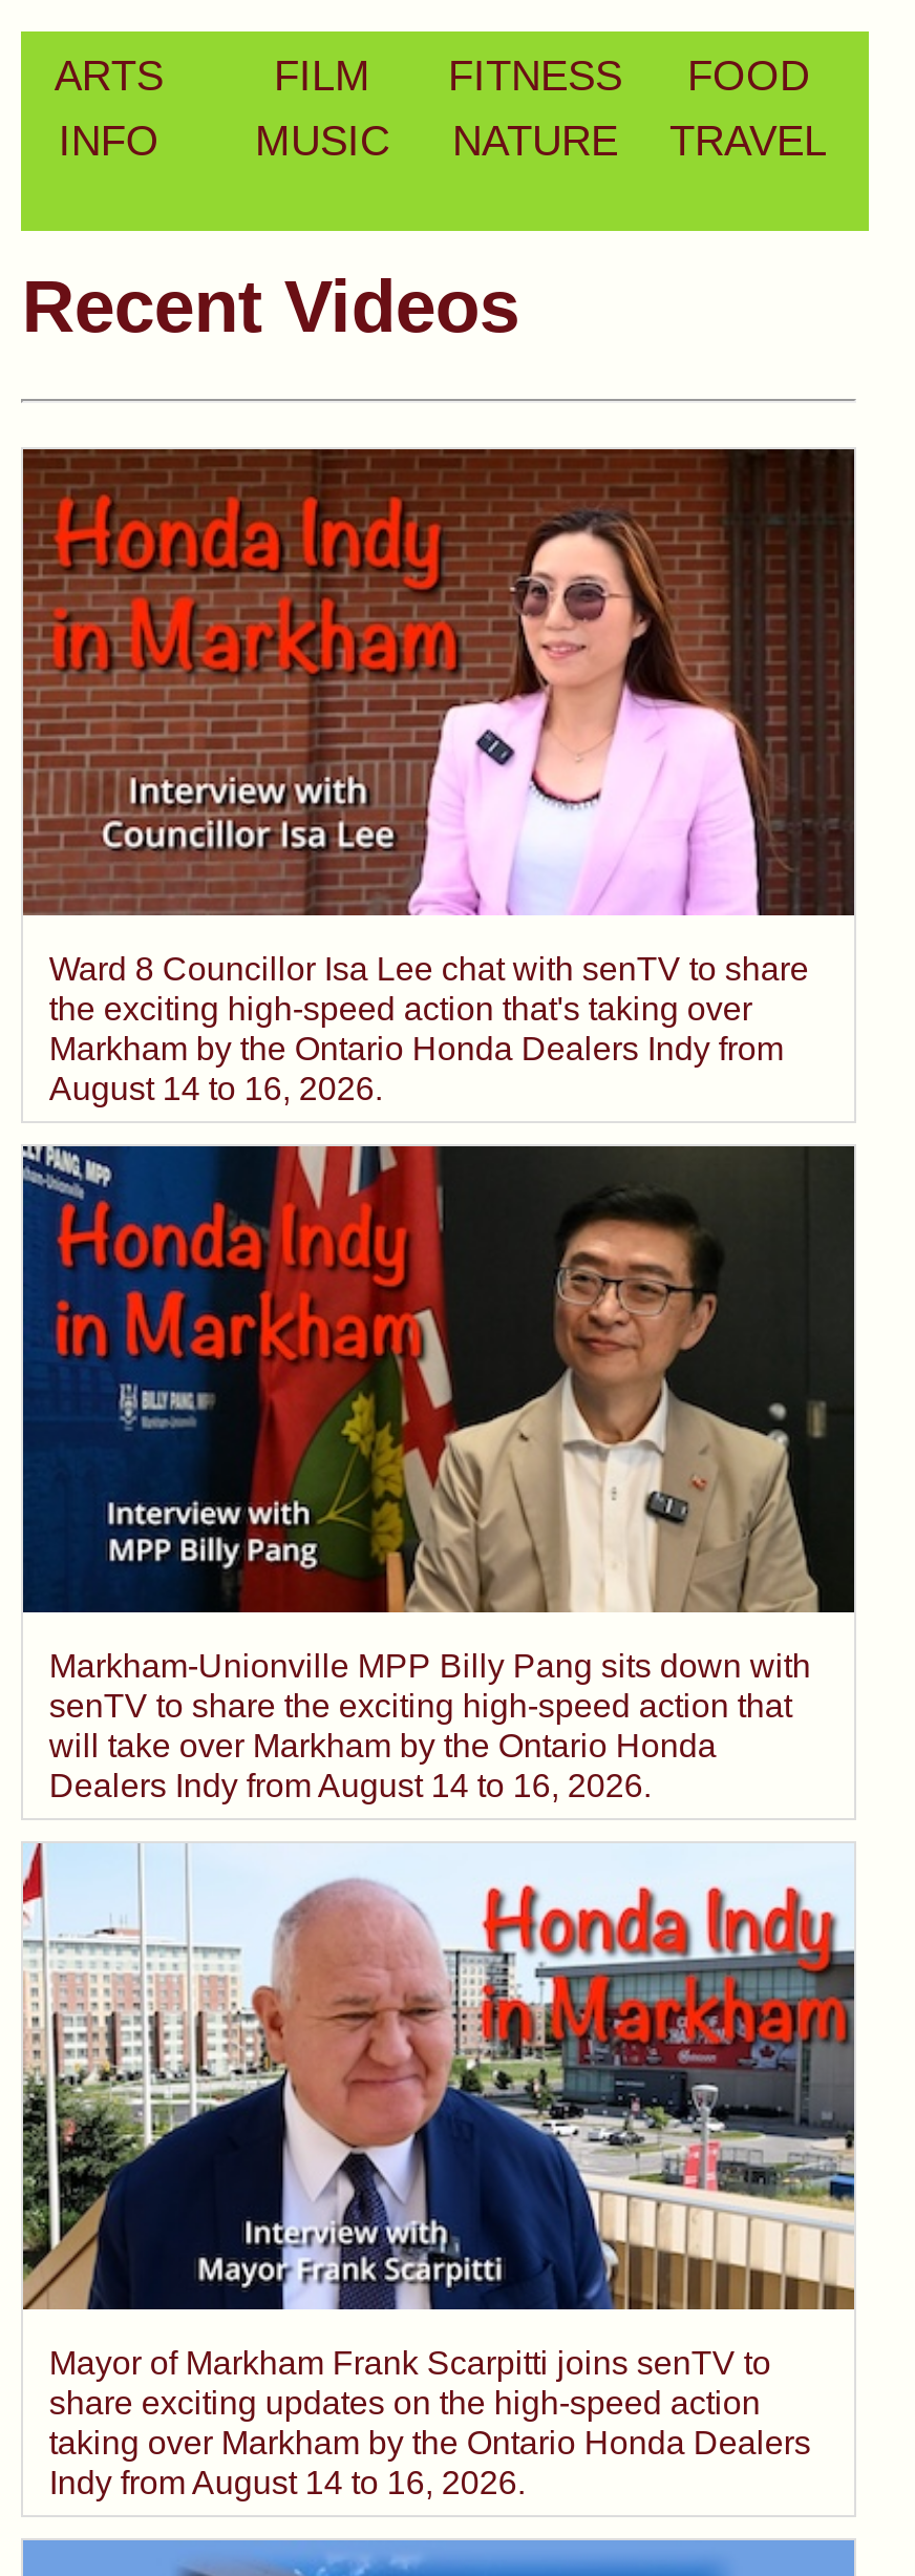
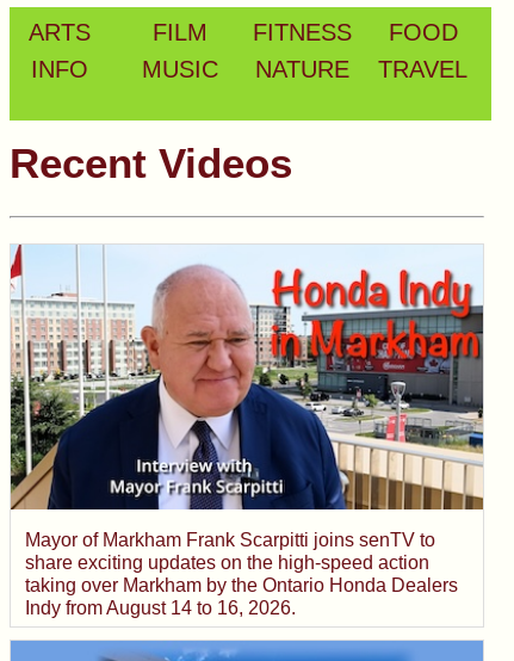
[21,447,856,1106] [image] | Ward 8 Councillor Isa Lee chat with senTV to share | the exciting high-speed action that's taking over | Markham by the Ontario Honda Dealers Indy from | August 14 to 16, 2026. -> none
[21,1144,856,1803] [image] | Markham-Unionville MPP Billy Pang sits down with | senTV to share the exciting high-speed action that | will take over Markham by the Ontario Honda | Dealers Indy from August 14 to 16, 2026. -> none

